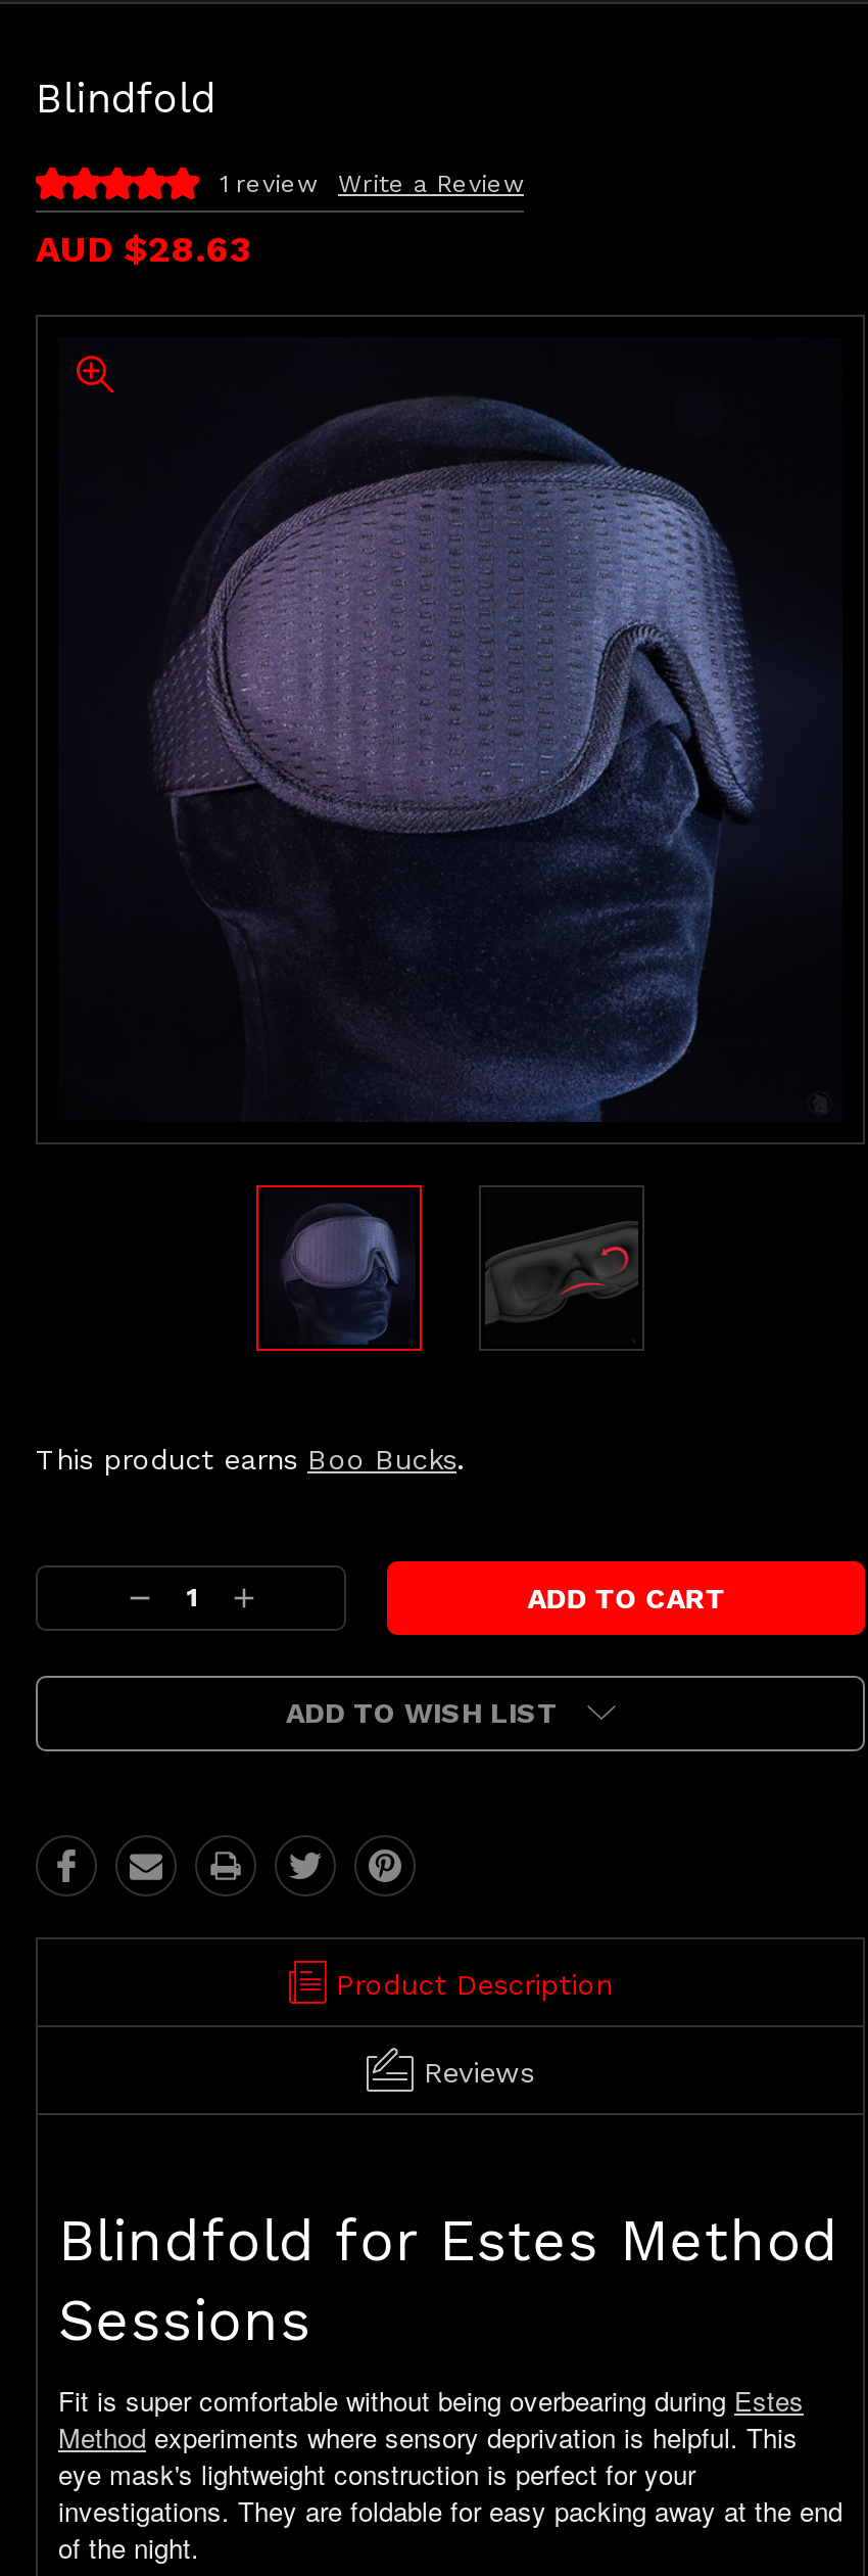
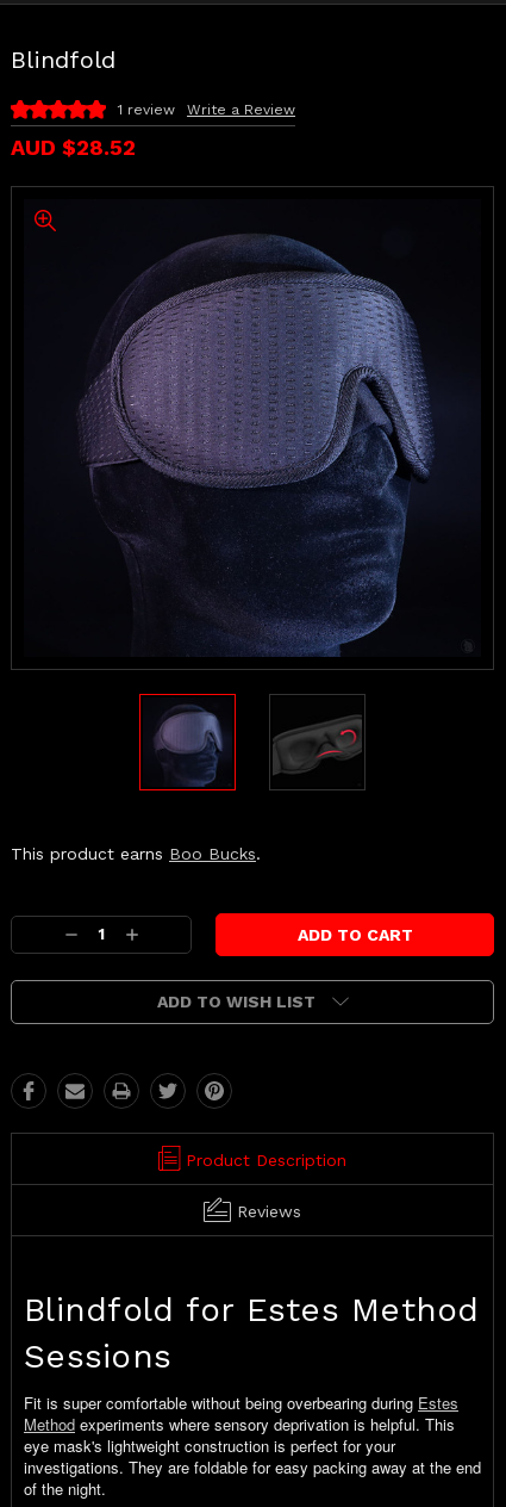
[36,227,250,270] AUD $28.63 -> [11,135,136,160] AUD $28.52

